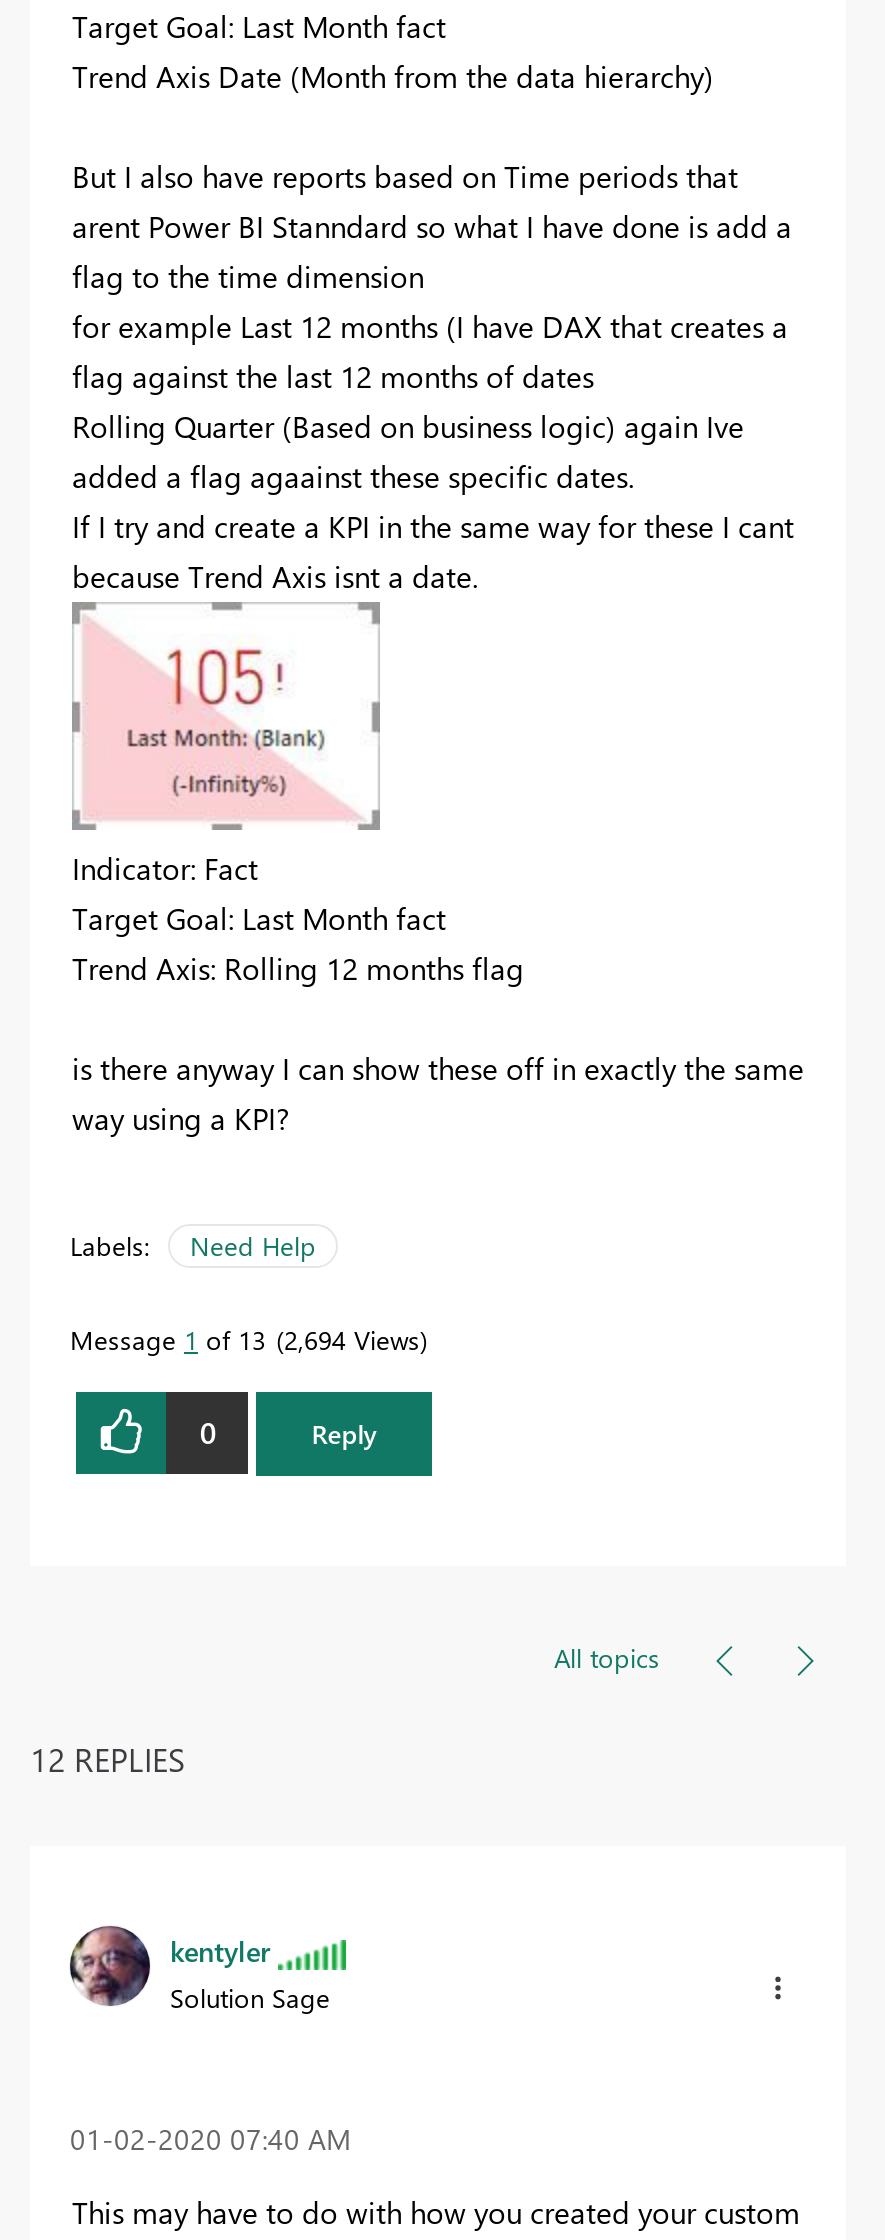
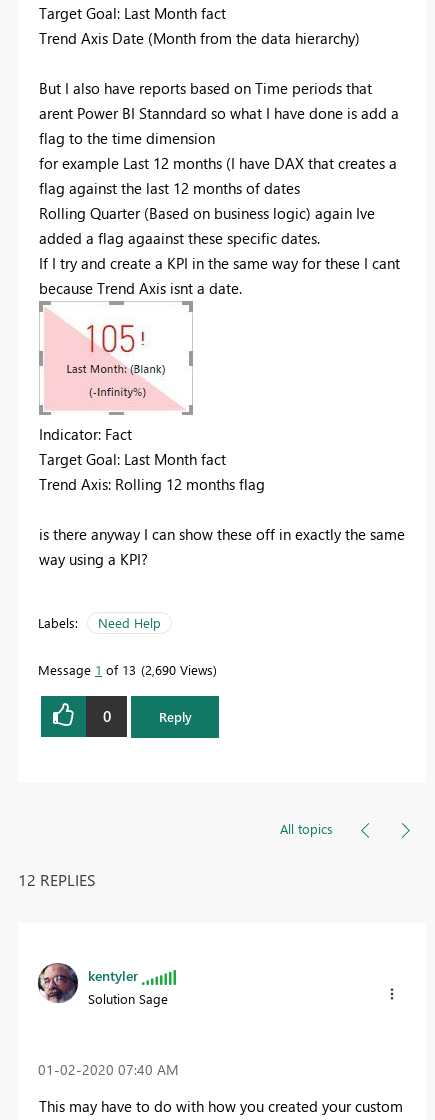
[70,1321,420,1355] Message 1 of 13 2,694 Views -> [38,661,213,678] Message 1 of 13 2,690 Views

